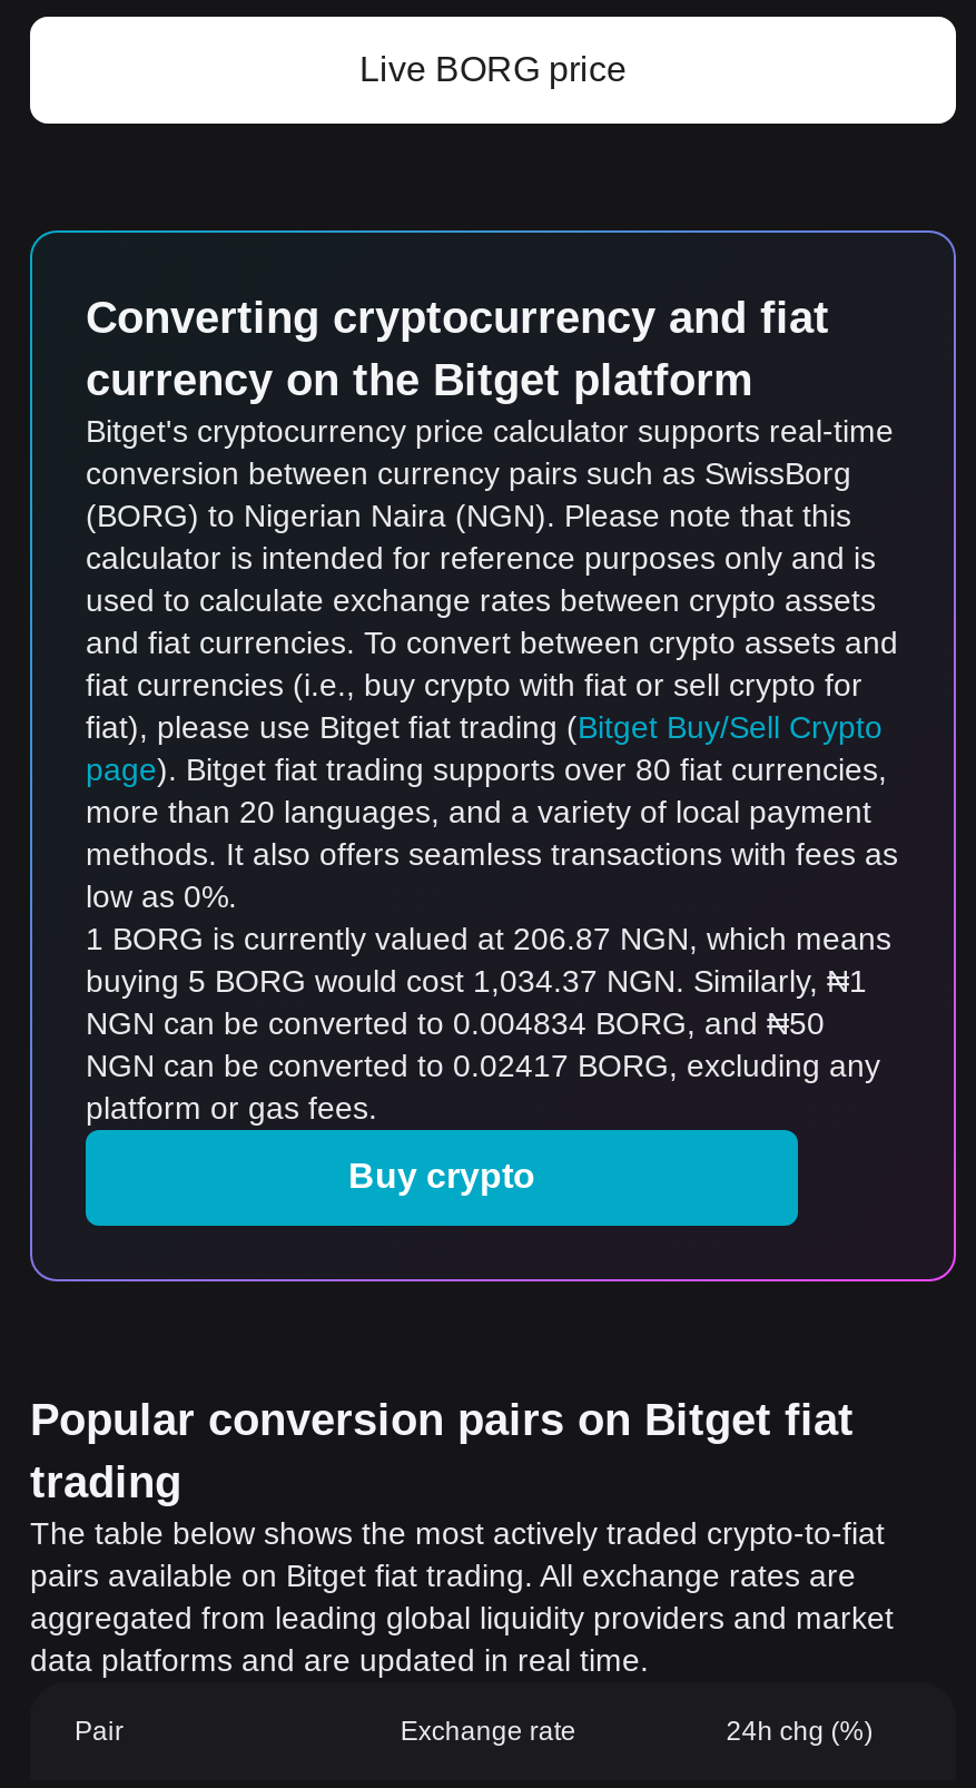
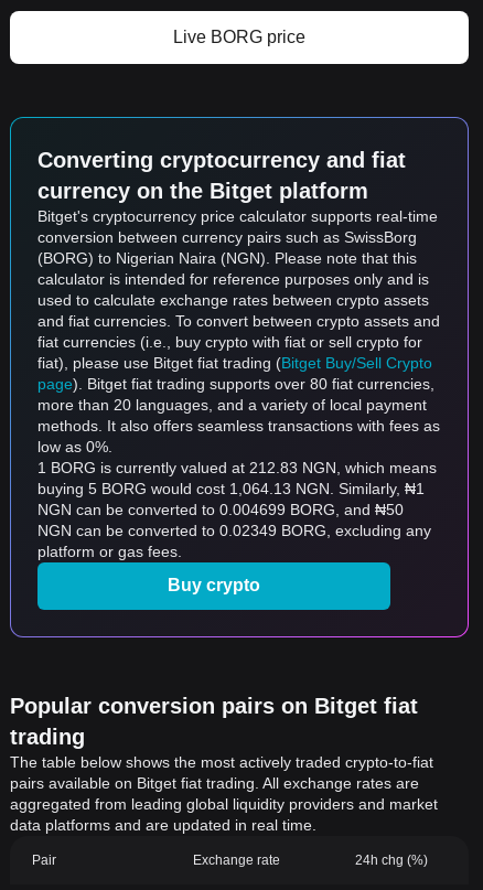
[86,921,891,956] 1 BORG is currently valued at 206.87 NGN, which means -> [37,459,437,476] 1 BORG is currently valued at 212.83 NGN, which means
[86,963,867,999] buying 5 BORG would cost 1,034.37 NGN. Similarly, ₦1 -> [37,480,425,497] buying 5 BORG would cost 1,064.13 NGN. Similarly, ₦1
[86,1005,825,1041] NGN can be converted to 0.004834 BORG, and ₦50 -> [37,501,404,518] NGN can be converted to 0.004699 BORG, and ₦50
[86,1048,880,1083] NGN can be converted to 0.02417 BORG, excluding any -> [37,522,431,539] NGN can be converted to 0.02349 BORG, excluding any

